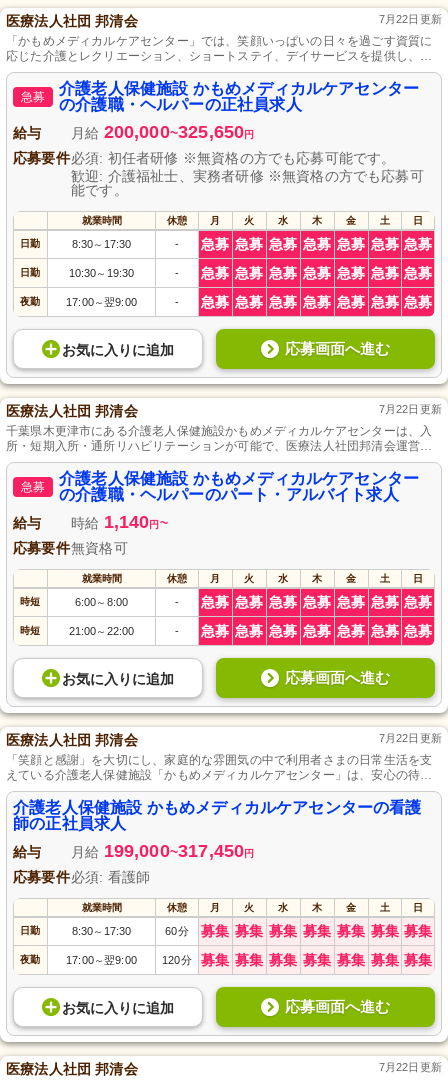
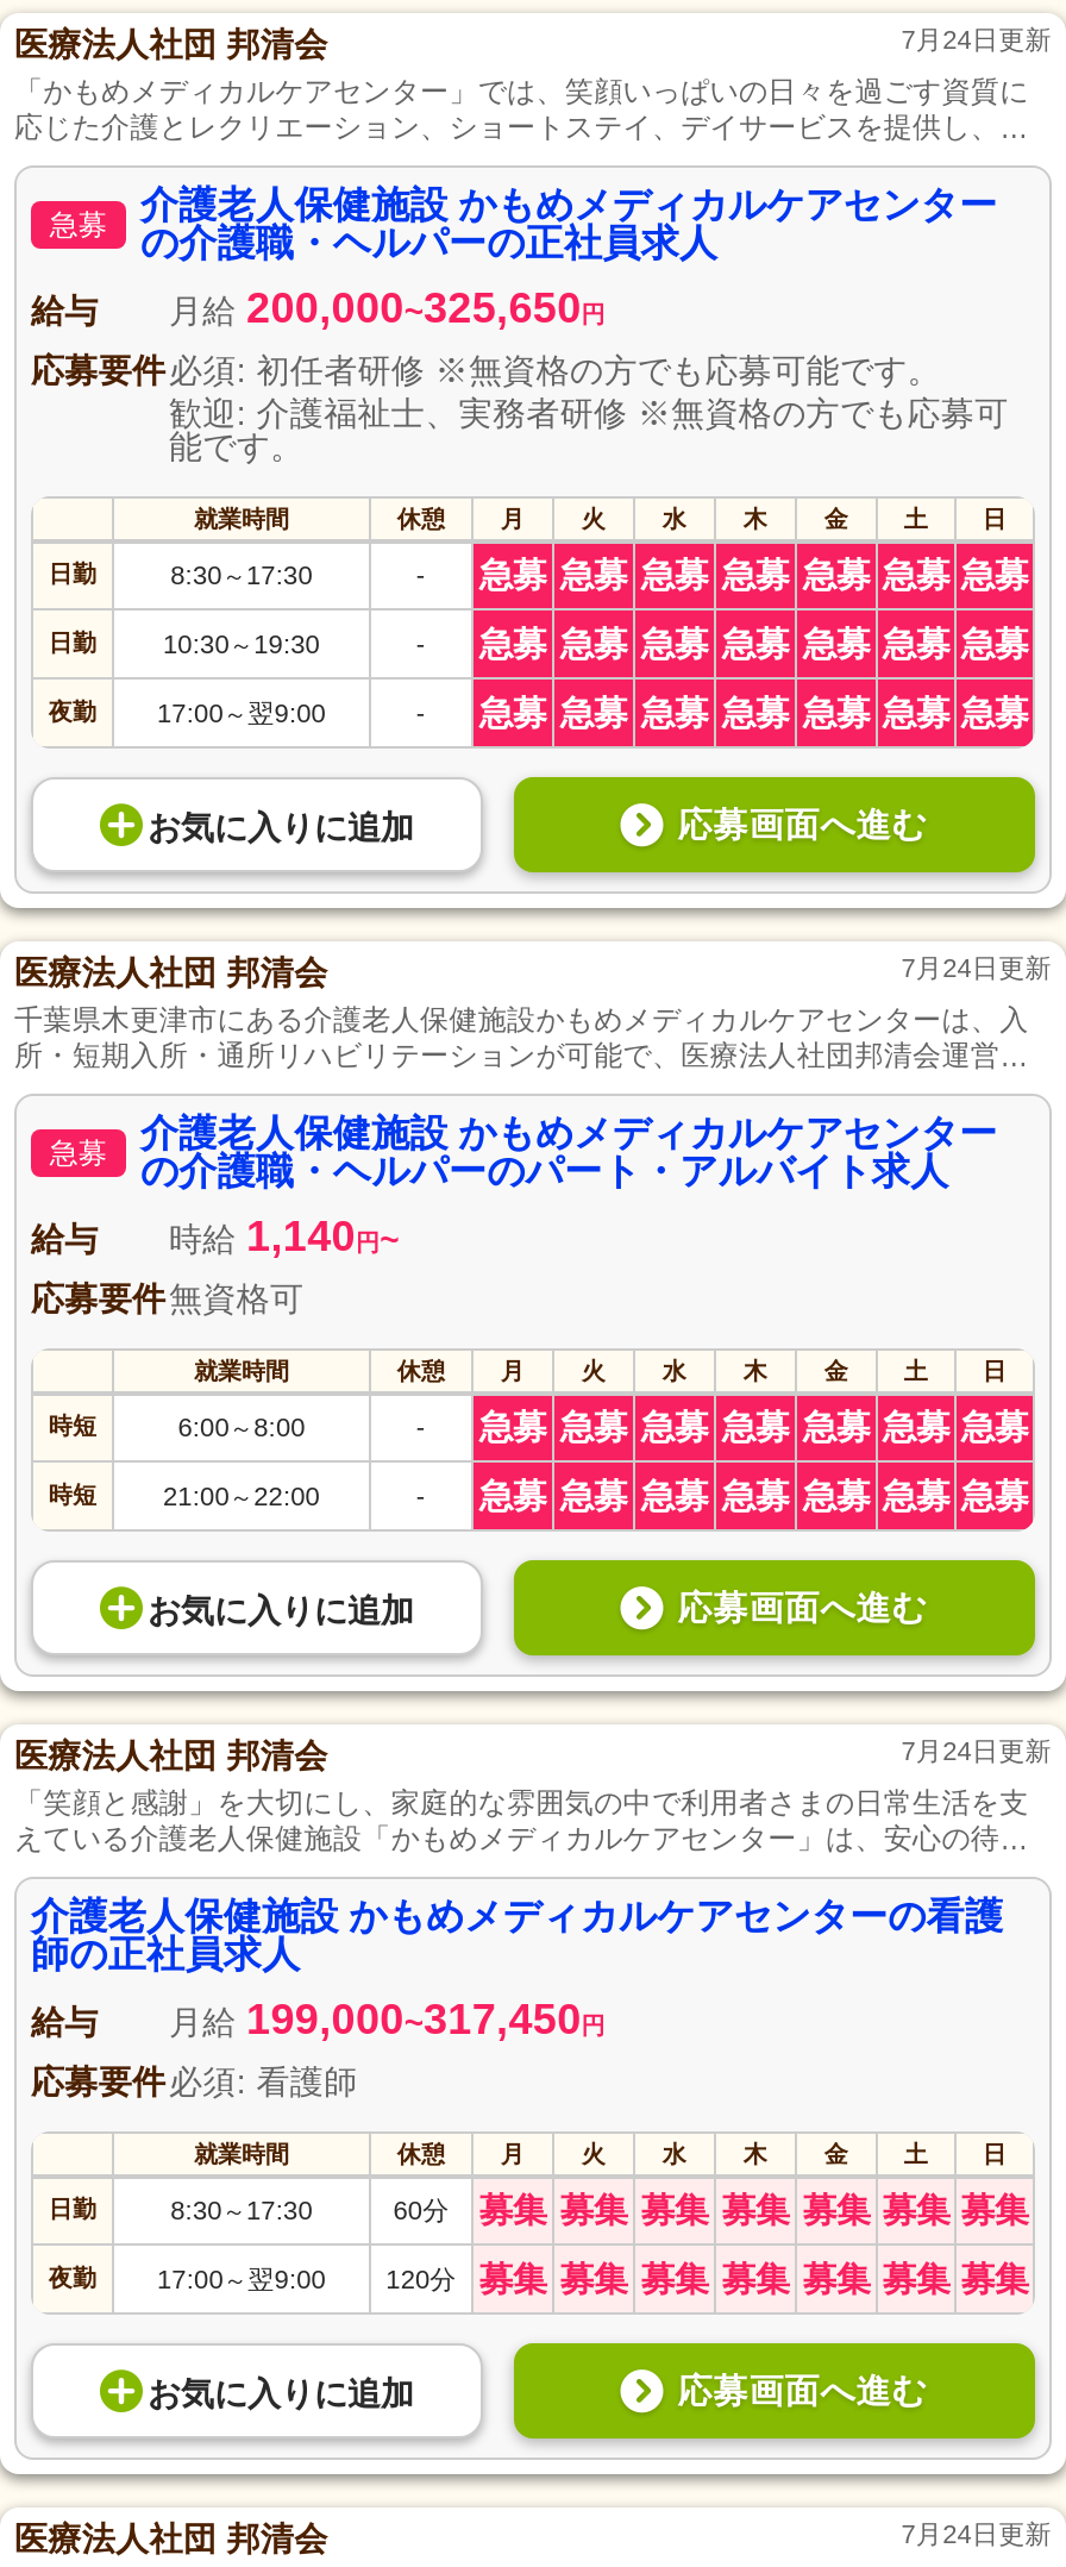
[379,13,442,25] 7月22日更新 -> [901,26,1052,54] 7月24日更新
[379,403,442,415] 7月22日更新 -> [901,954,1052,983] 7月24日更新
[379,732,442,744] 7月22日更新 -> [901,1737,1052,1766] 7月24日更新
[379,1061,442,1073] 7月22日更新 -> [901,2520,1052,2549] 7月24日更新

